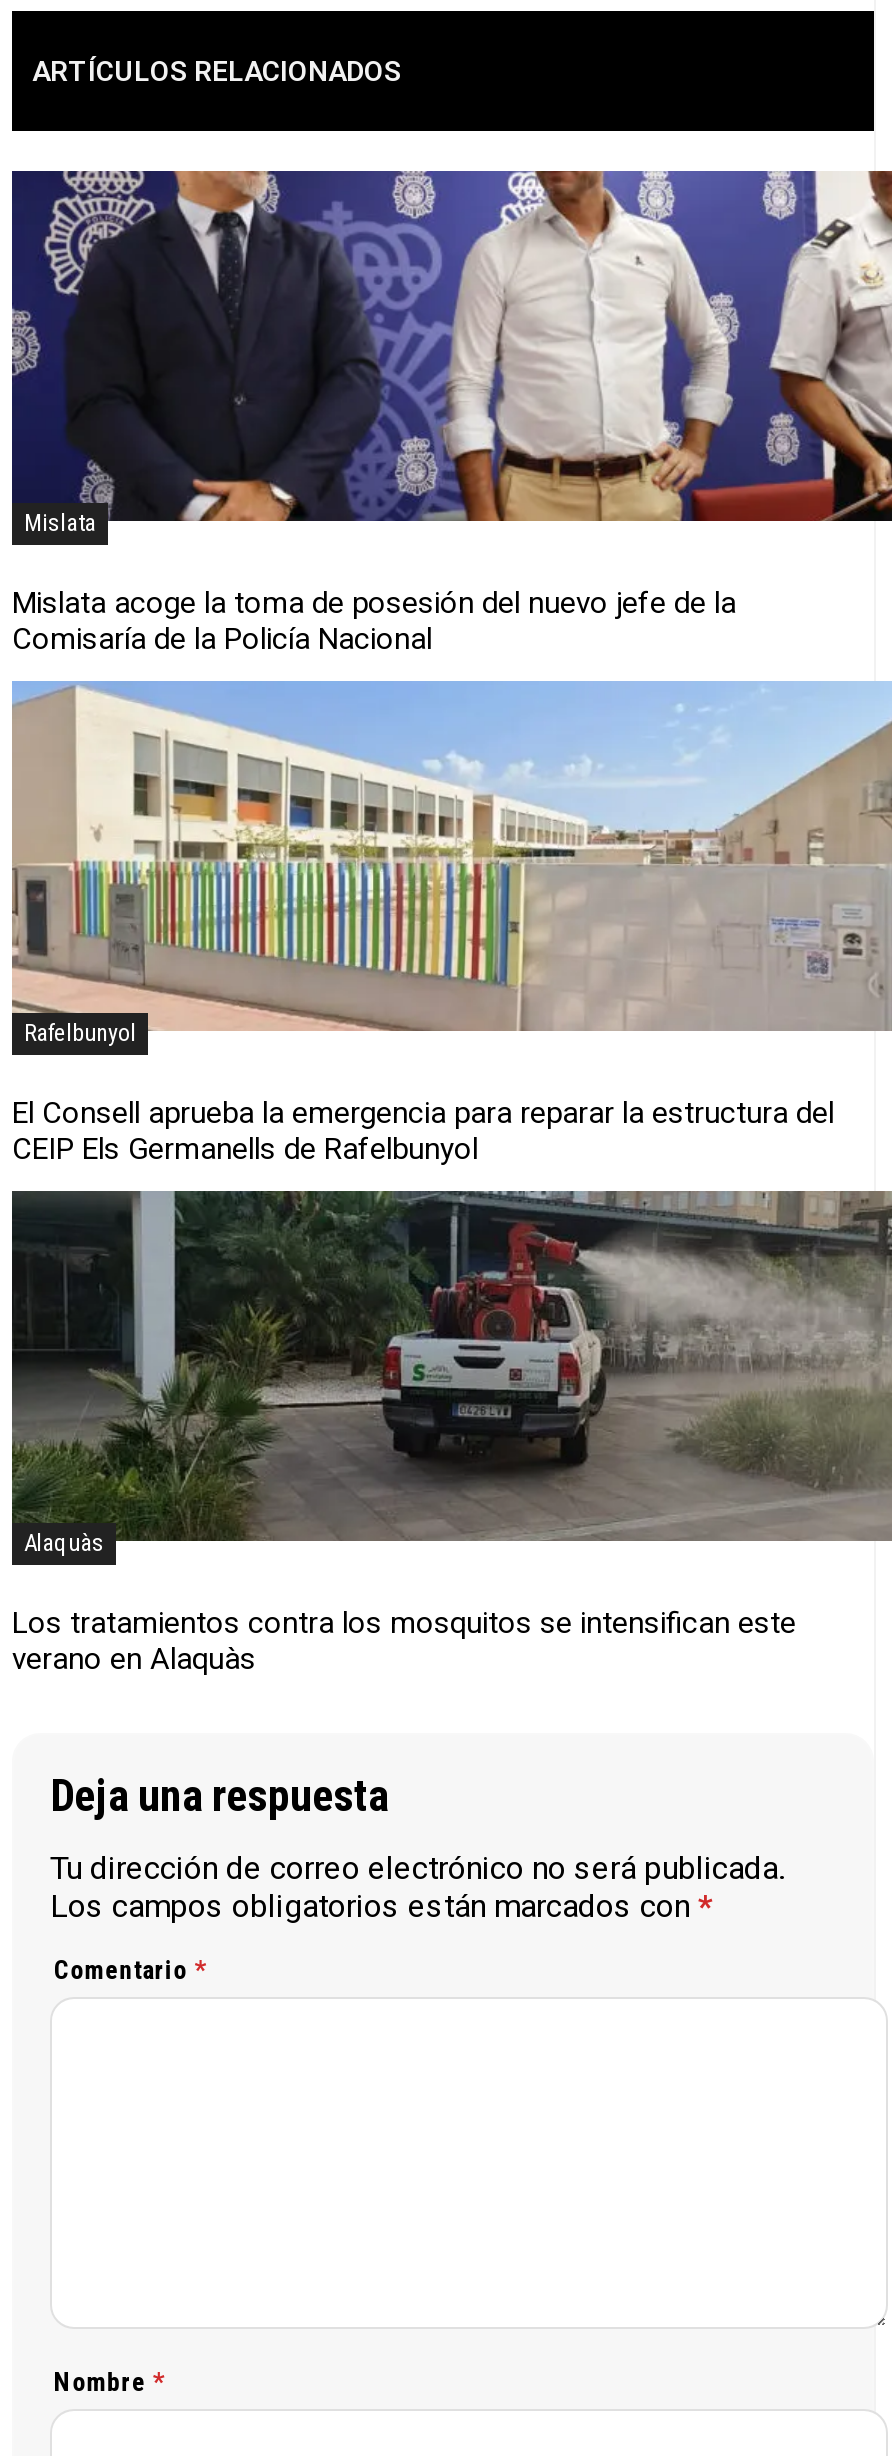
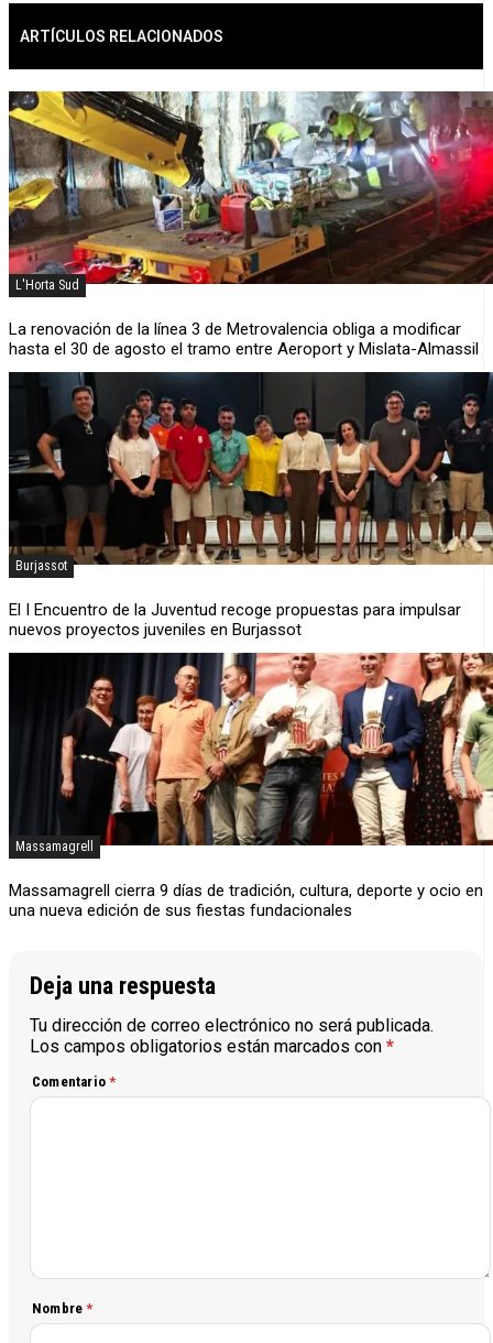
[10,169,886,536] [image] | Mislata -> [8,90,490,292] [image] | L'Horta Sud
[12,584,736,656] Mislata acoge la toma de posesión del nuevo jefe de la | Comisaría de la Policía Nacional -> [9,319,479,358] La renovación de la línea 3 de Metrovalencia obliga a modificar | hasta el 30 de agosto el tramo entre Aeroport y Mislata-Almassil
[10,681,886,1047] [image] | Rafelbunyol -> [8,371,490,573] [image] | Burjassot
[12,1095,834,1167] El Consell aprueba la emergencia para reparar la estructura del | CEIP Els Germanells de Rafelbunyol -> [9,600,461,639] El I Encuentro de la Juventud recoge propuestas para impulsar | nuevos proyectos juveniles en Burjassot
[12,1189,886,1558] [image] | Alaquàs -> [9,652,490,855] [image] | Massamagrell
[12,1606,796,1678] Los tratamientos contra los mosquitos se intensifican este | verano en Alaquàs -> [9,881,483,921] Massamagrell cierra 9 días de tradición, cultura, deporte y ocio en | una nueva edición de sus fiestas fundacionales

